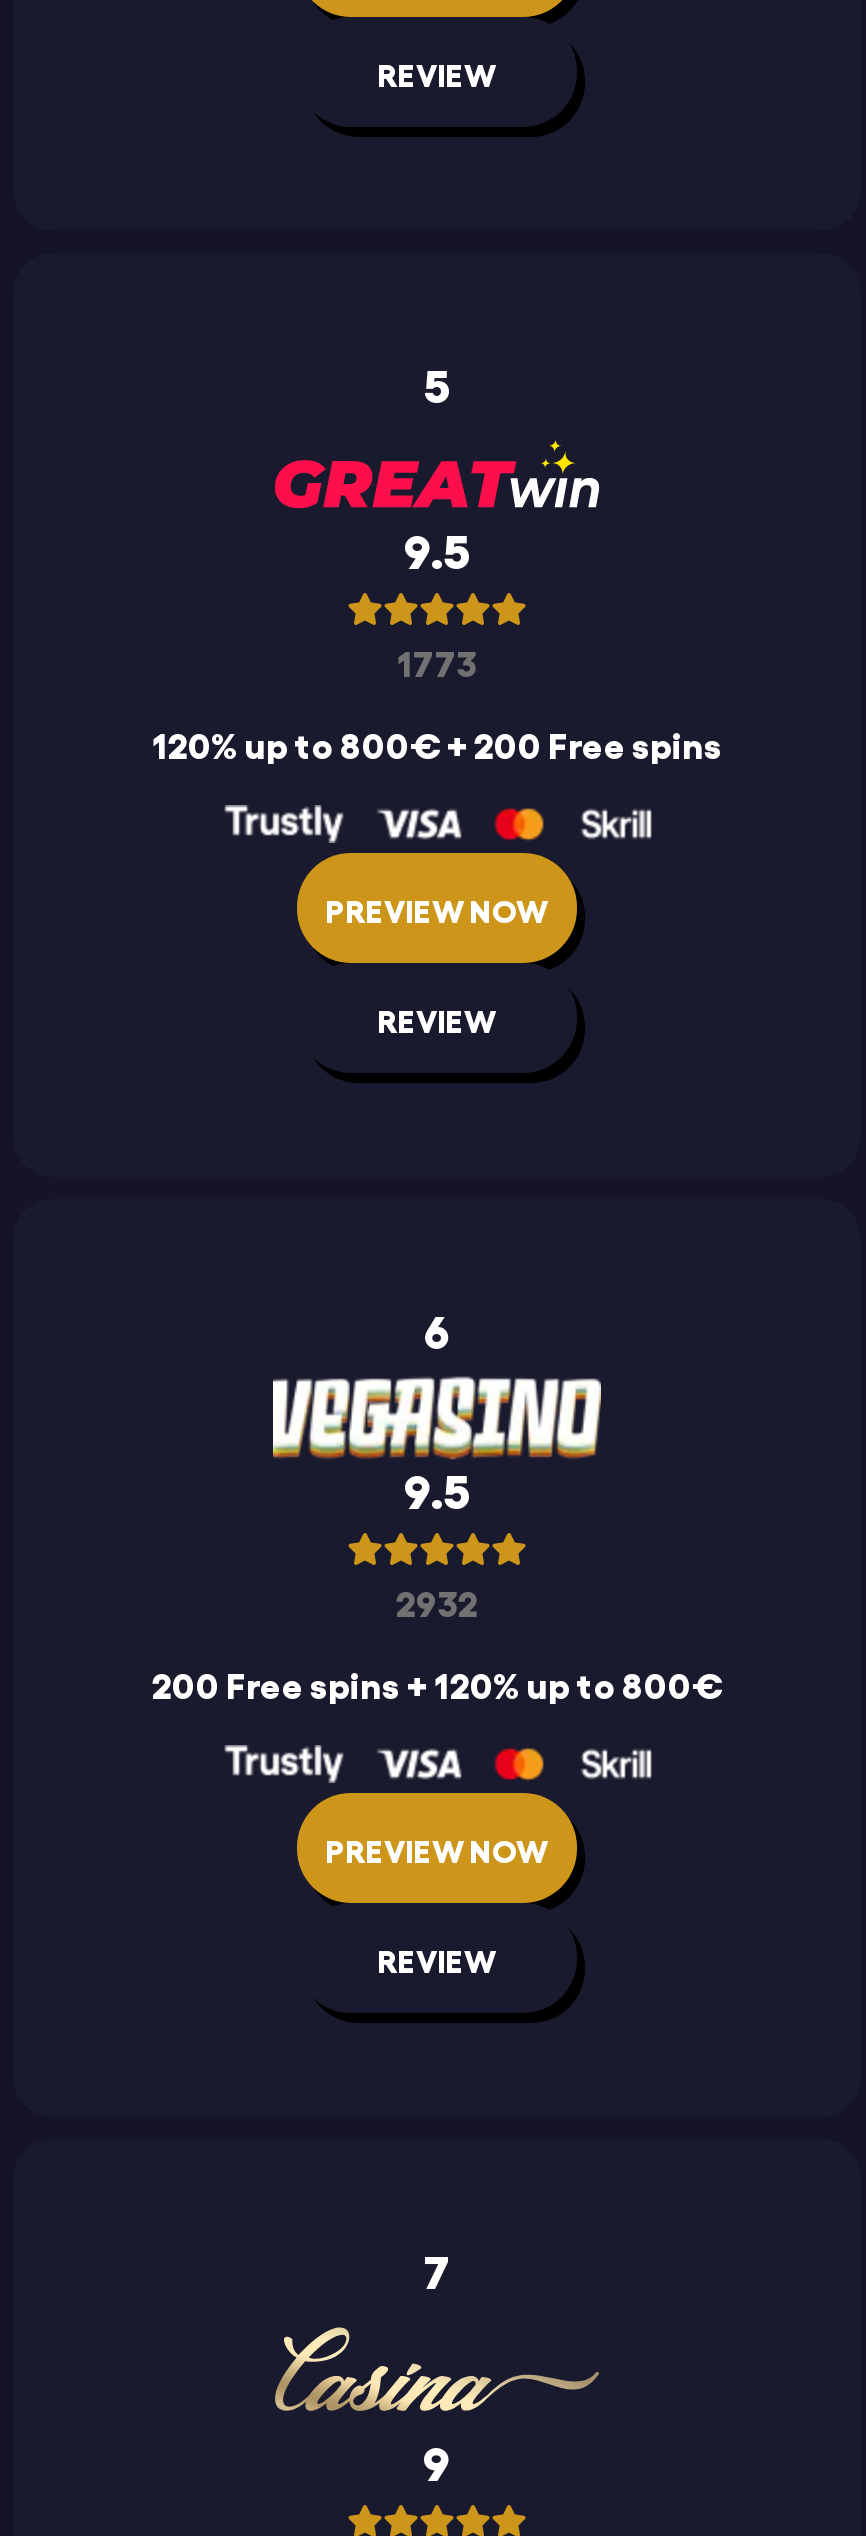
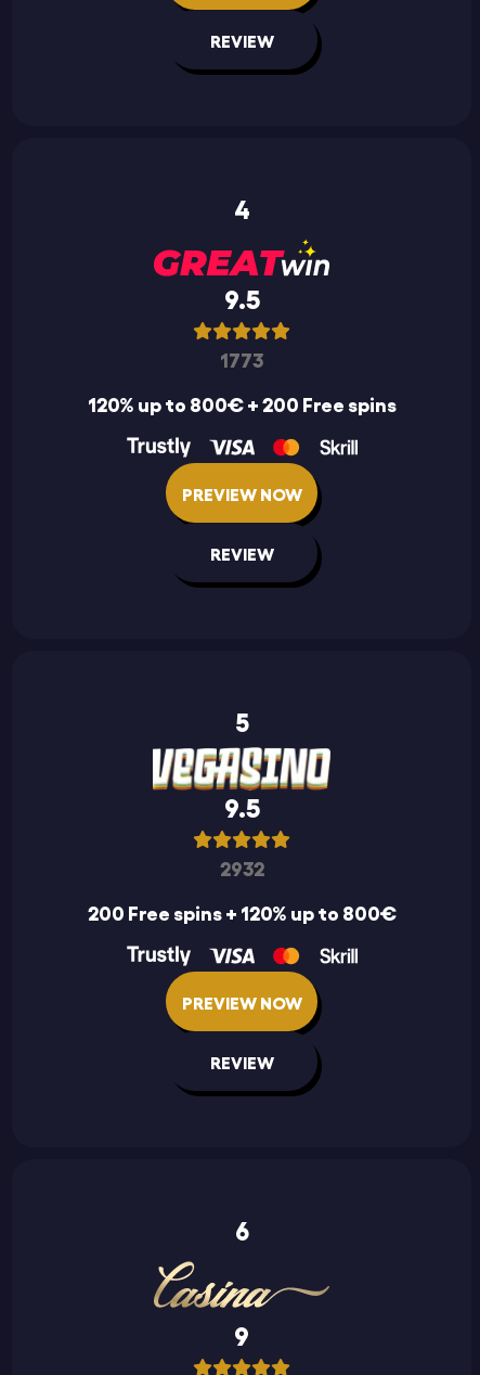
[424,355,450,411] 5 -> [233,193,250,223] 4
[424,1301,450,1357] 6 -> [235,706,249,736] 5
[424,2240,450,2296] 7 -> [235,1215,249,1245] 6

